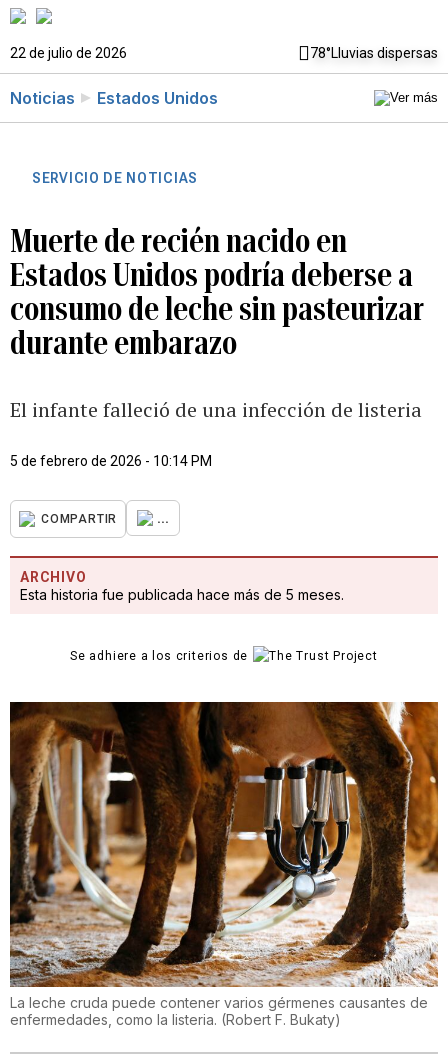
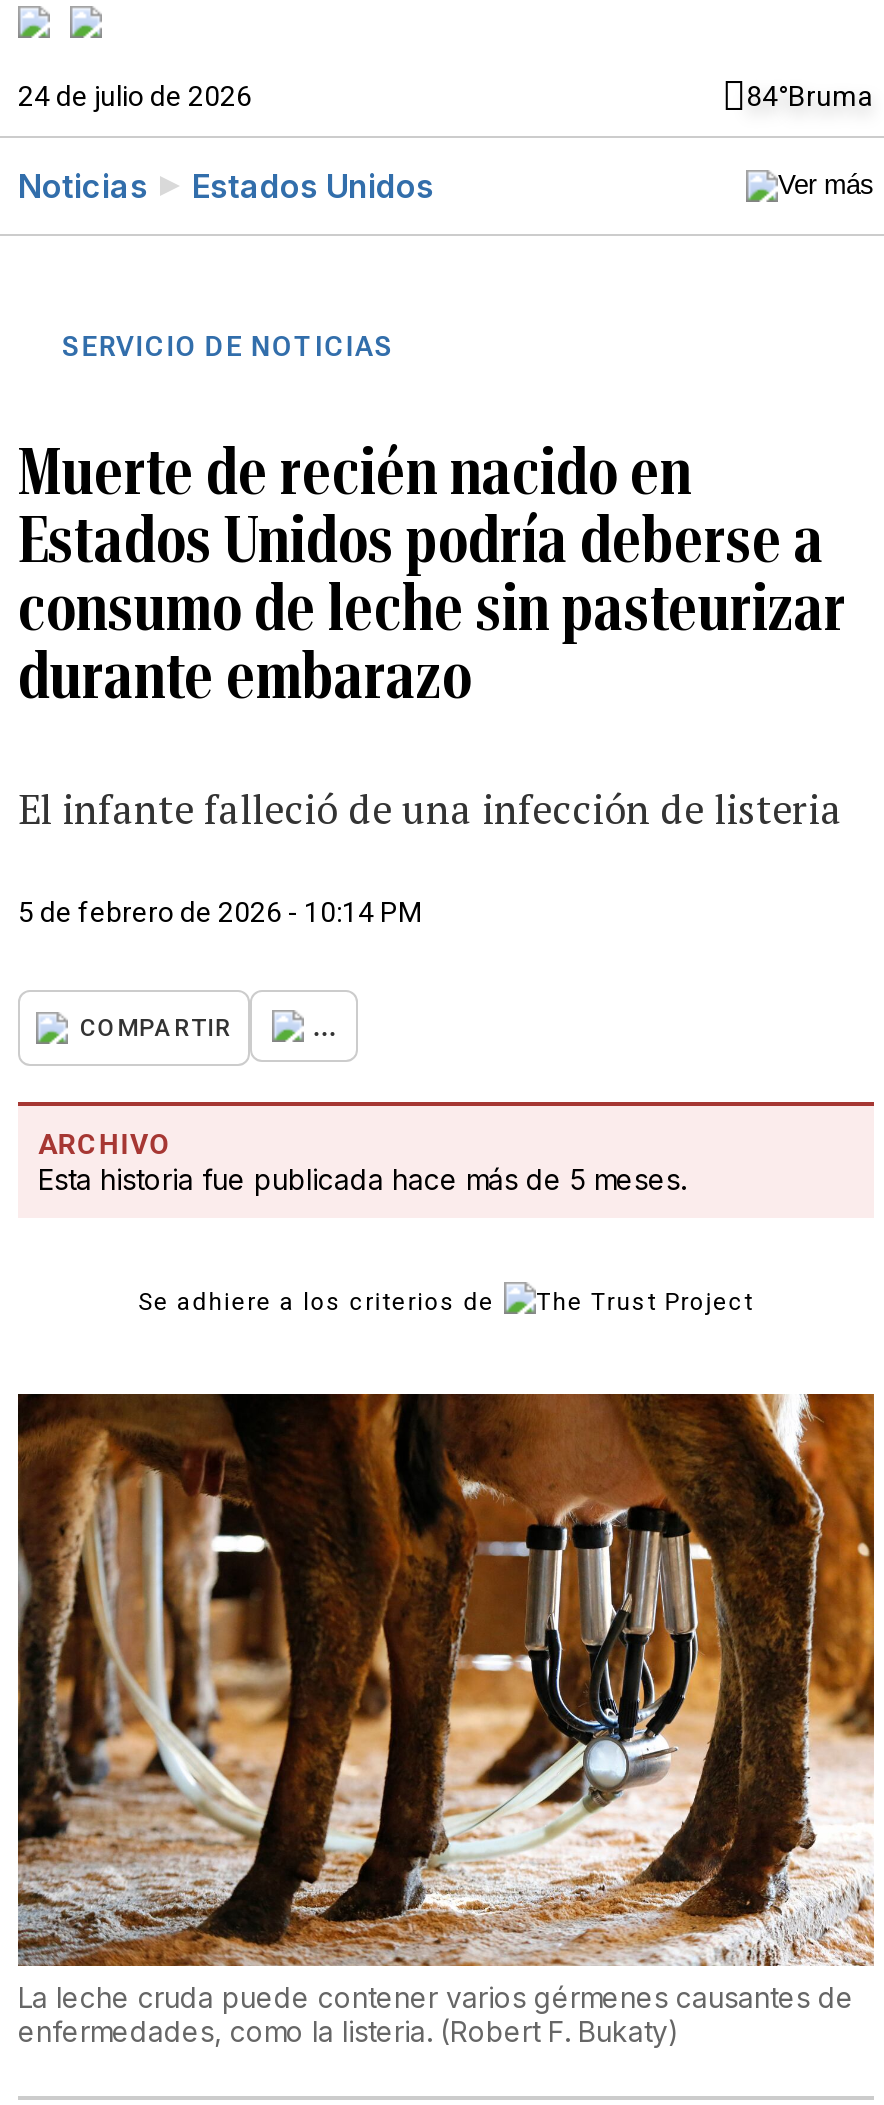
[10,45,438,61] 22 de julio de 2026 | 78°Lluvias dispersas -> [18,80,874,112] 24 de julio de 2026 | 84°Bruma

